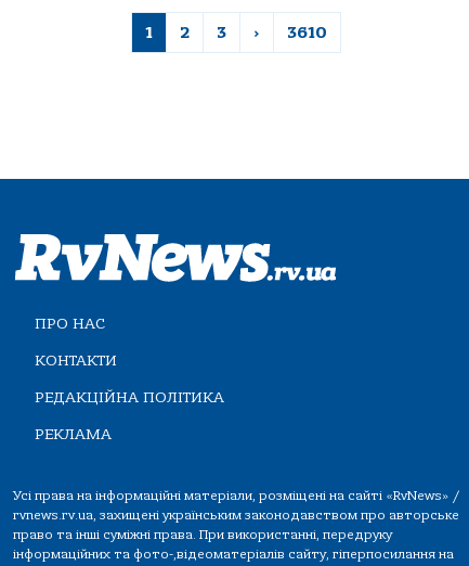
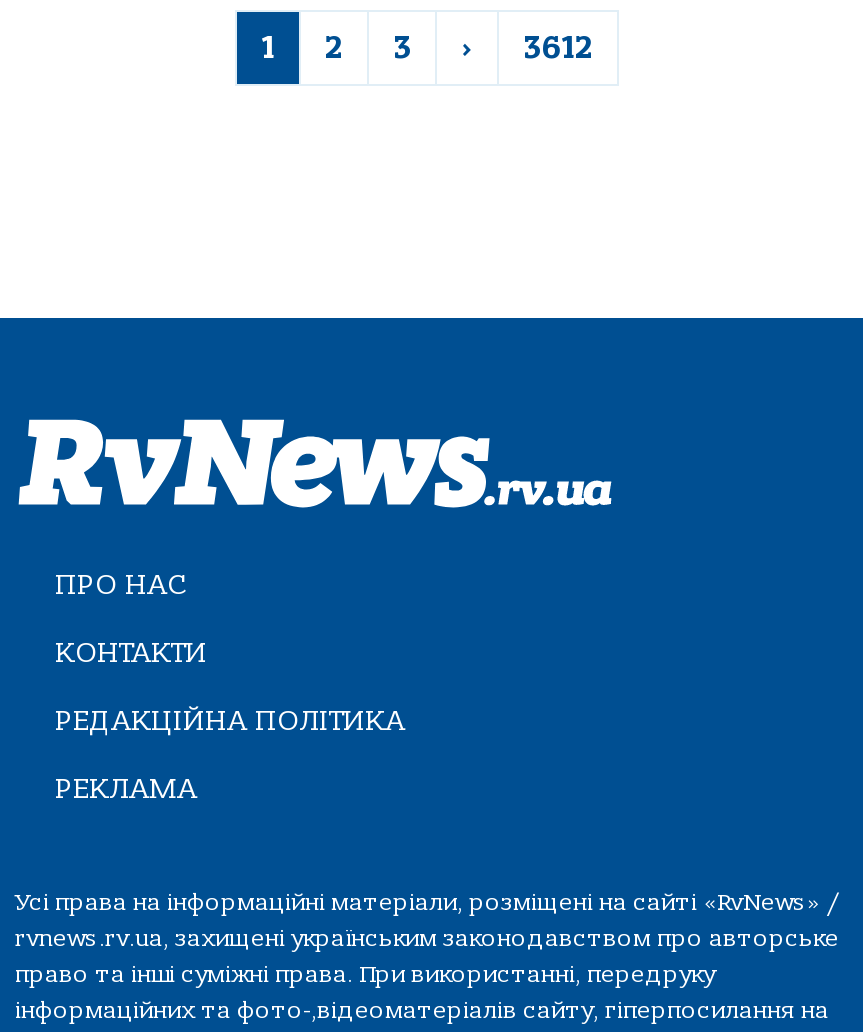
[287,23,327,42] 3610 -> [523,30,593,66] 3612

